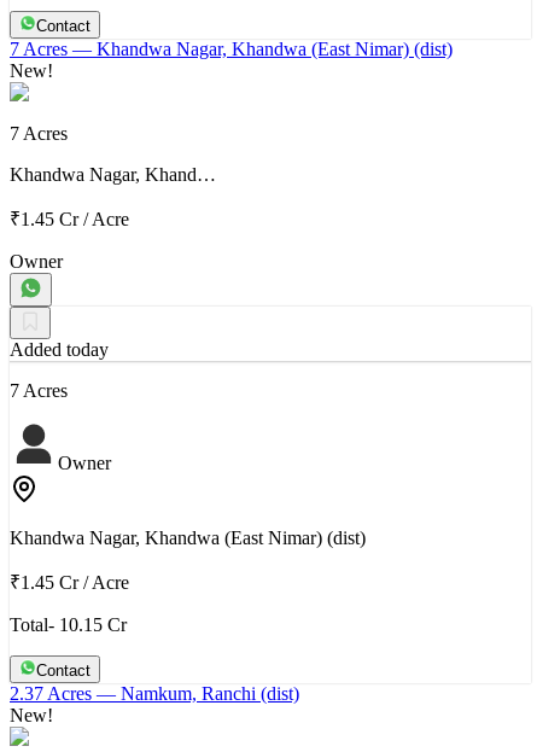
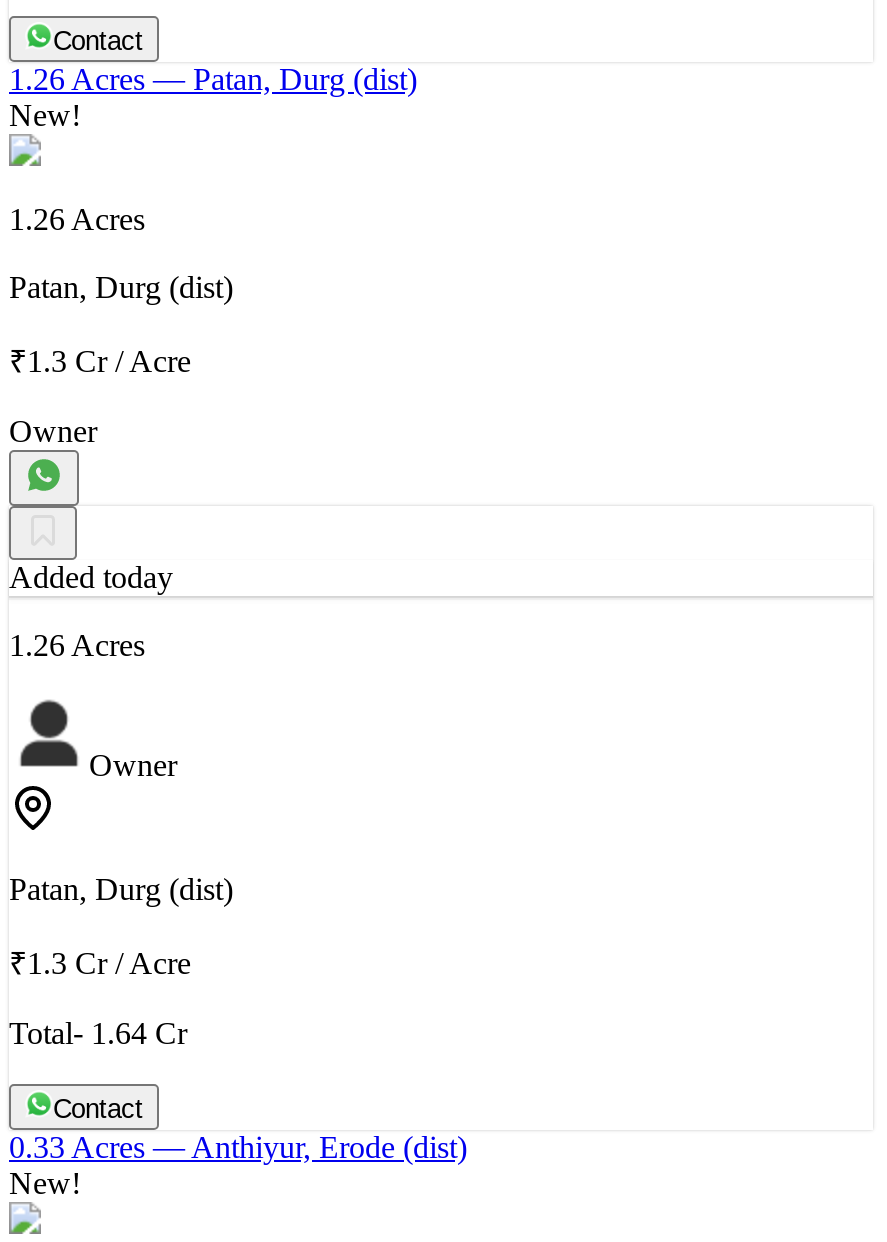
[10,39,453,60] 7 Acres— Khandwa Nagar, Khandwa (East Nimar) (dist) -> [9,63,417,97] 1.26 Acres— Patan, Durg (dist)
[10,124,68,144] 7 Acres -> [9,203,145,237] 1.26 Acres
[10,165,216,185] Khandwa Nagar, Khand… -> [9,271,233,305] Patan, Durg (dist)
[10,209,129,230] ₹1.45 Cr / Acre -> [9,345,191,379] ₹1.3 Cr / Acre
[10,381,68,401] 7 Acres -> [9,629,145,663] 1.26 Acres
[10,528,366,548] Khandwa Nagar, Khandwa (East Nimar) (dist) -> [9,873,233,907] Patan, Durg (dist)
[10,573,129,593] ₹1.45 Cr / Acre -> [9,947,191,981] ₹1.3 Cr / Acre
[10,615,127,635] Total- 10.15 Cr -> [9,1017,187,1051] Total- 1.64 Cr
[10,684,299,704] 2.37 Acres— Namkum, Ranchi (dist) -> [9,1131,467,1165] 0.33 Acres— Anthiyur, Erode (dist)

